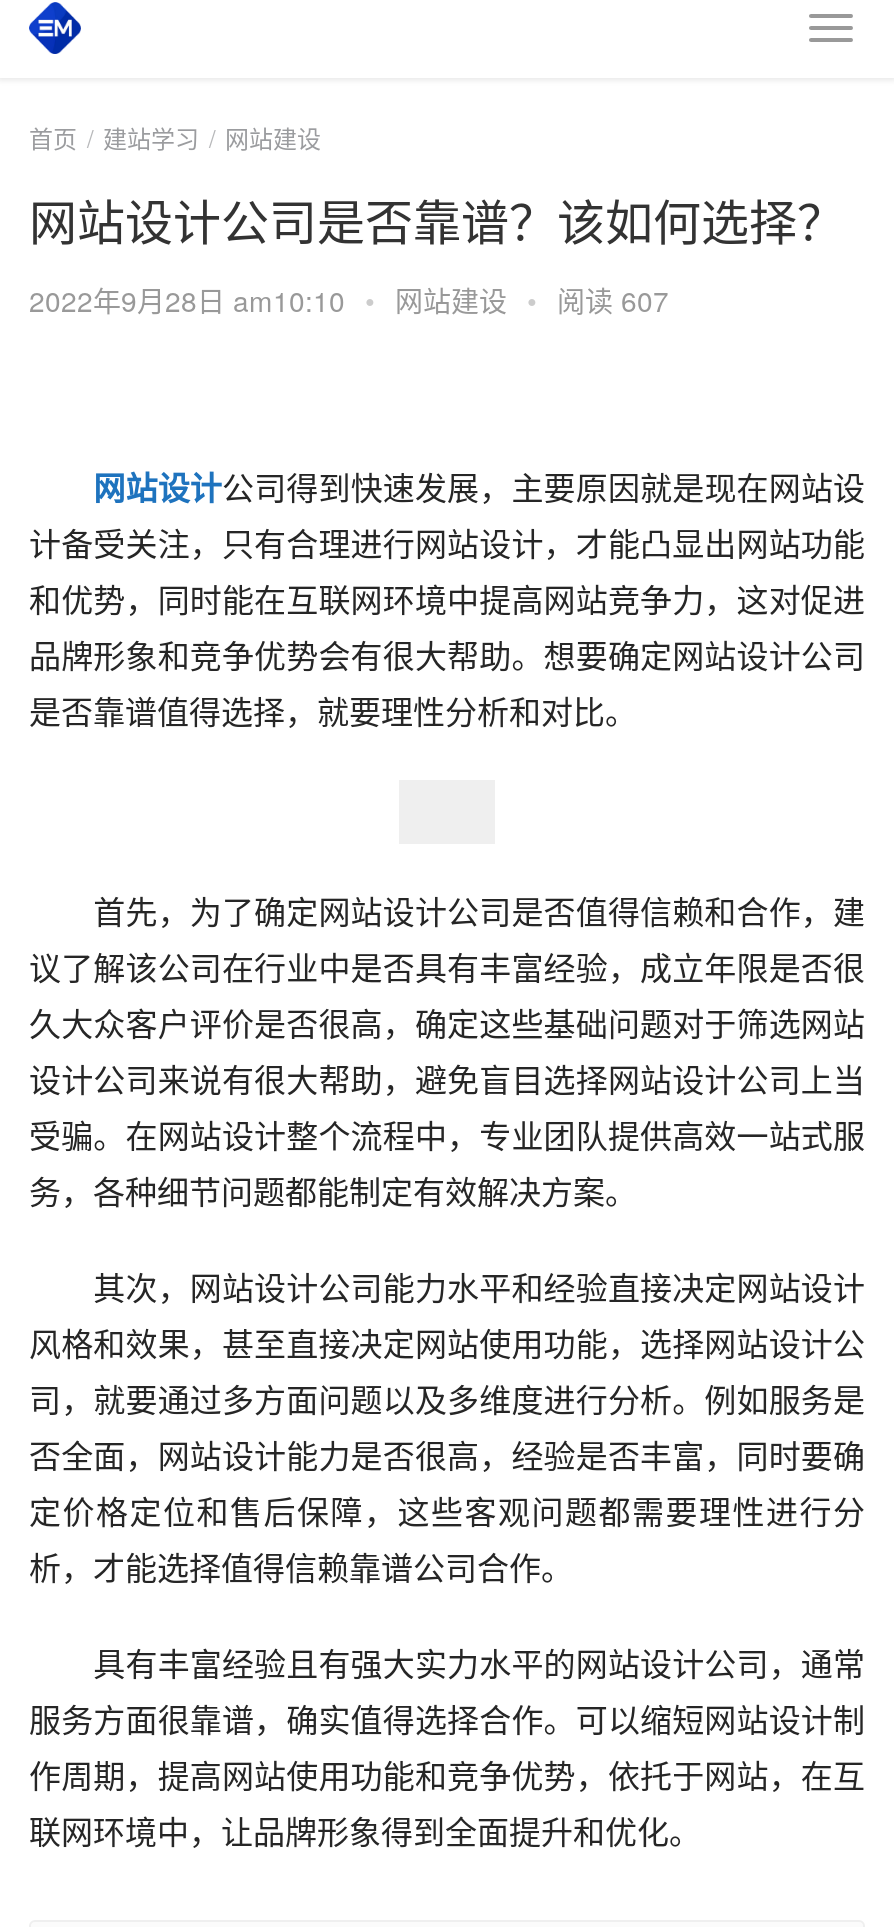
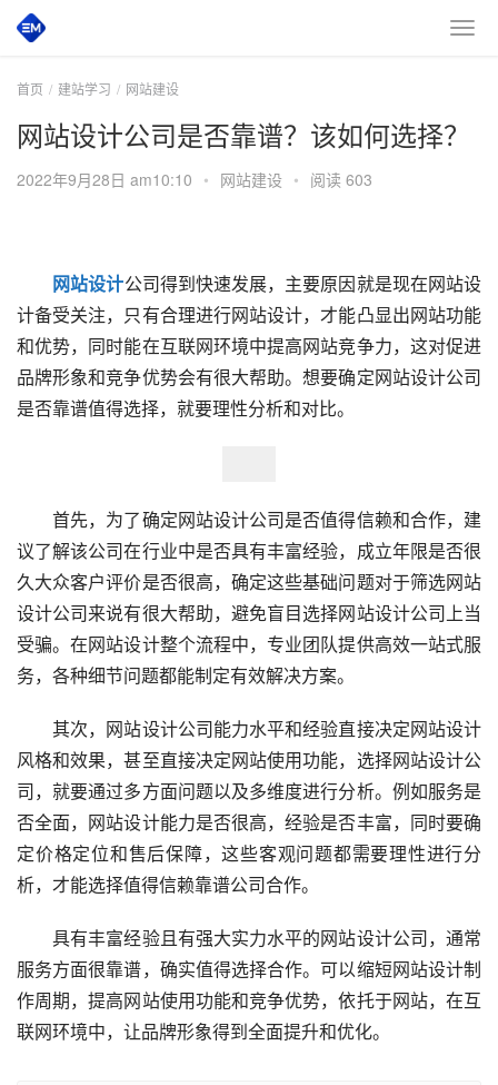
[29,280,669,320] 2022年9月28日 am10:10 • 网站建设 • 阅读 607 -> [17,168,372,190] 2022年9月28日 am10:10 • 网站建设 • 阅读 603

